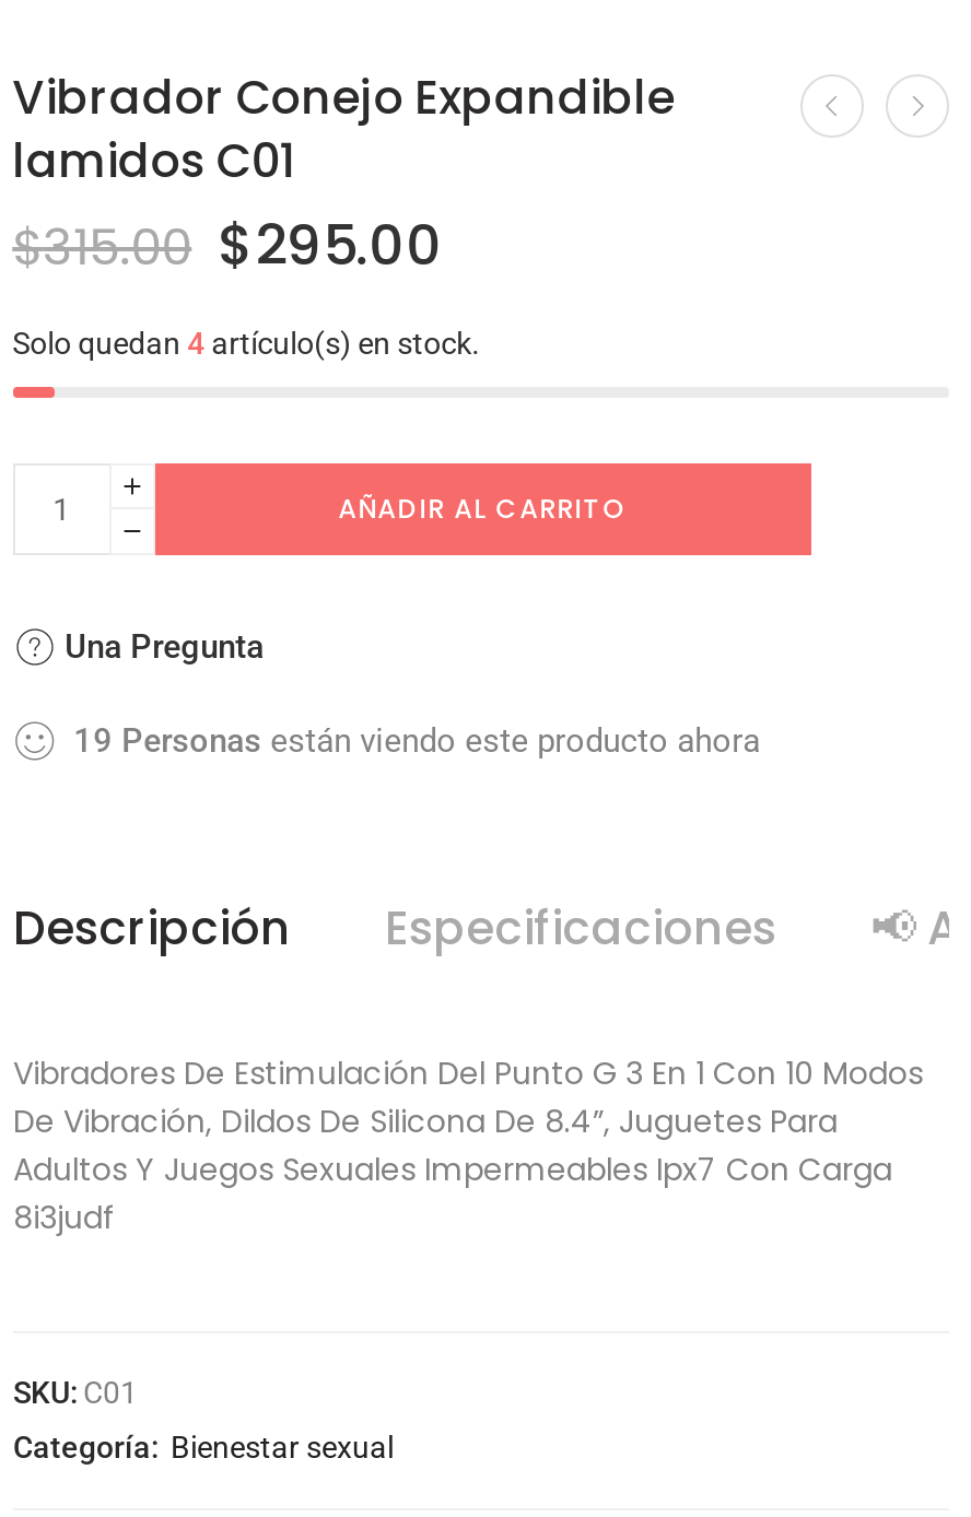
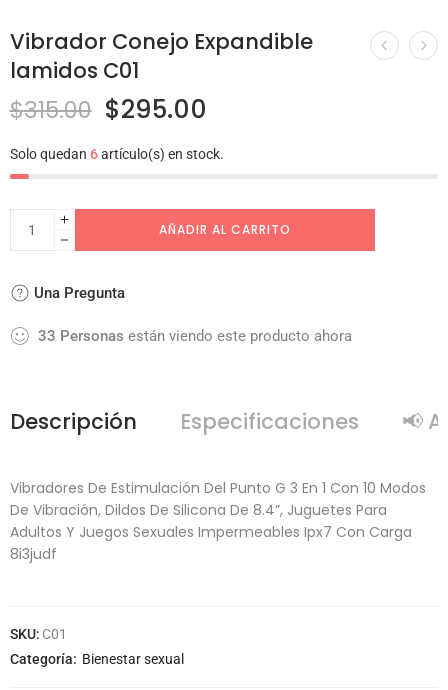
[12,326,480,361] Solo quedan 4 artículo(s) en stock. -> [10,146,224,162] Solo quedan 6 artículo(s) en stock.
[73,722,760,761] 19 Personas están viendo este producto ahora -> [38,327,352,345] 33 Personas están viendo este producto ahora

